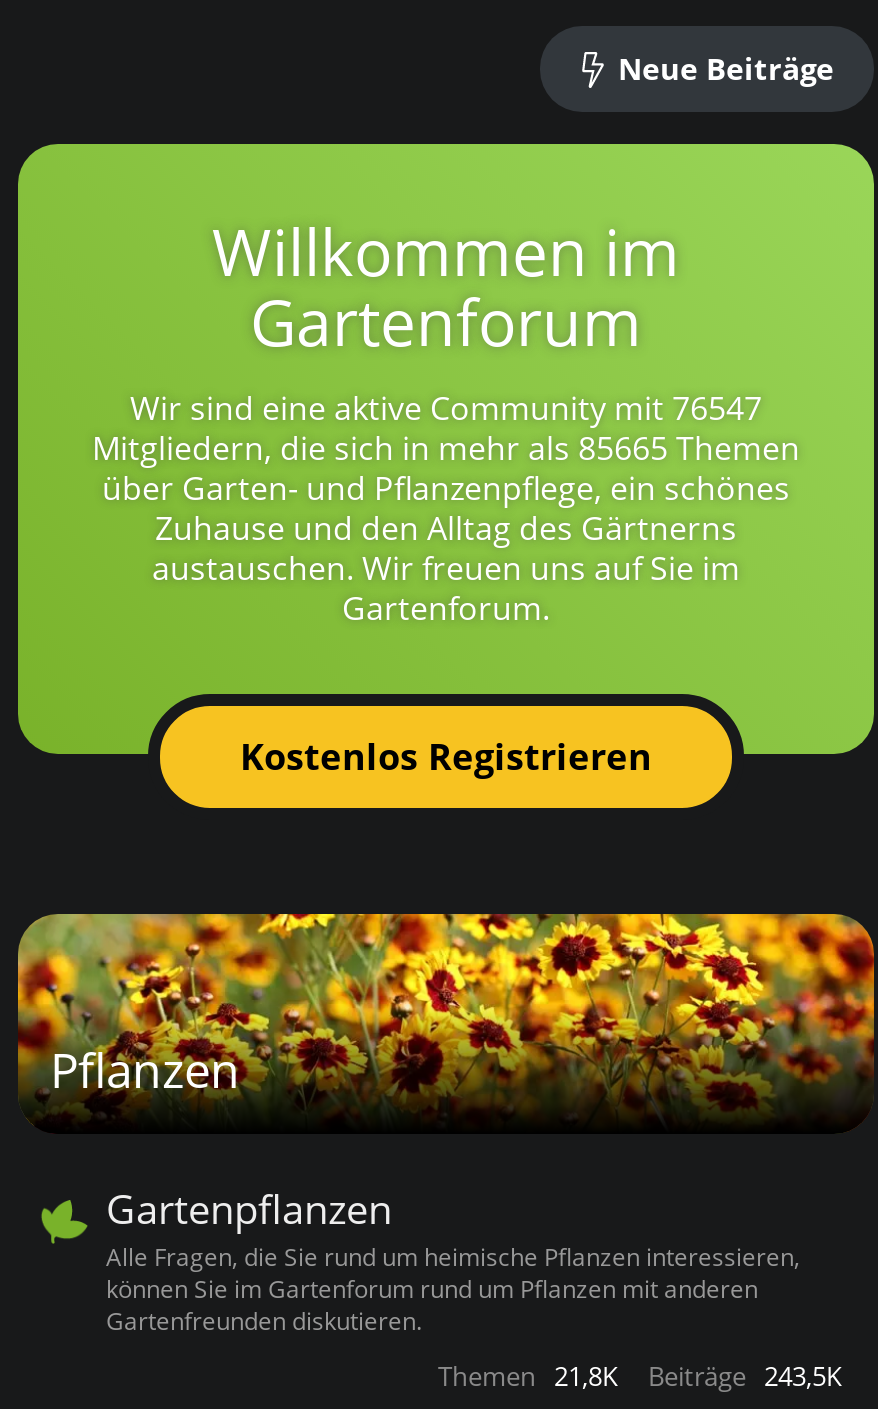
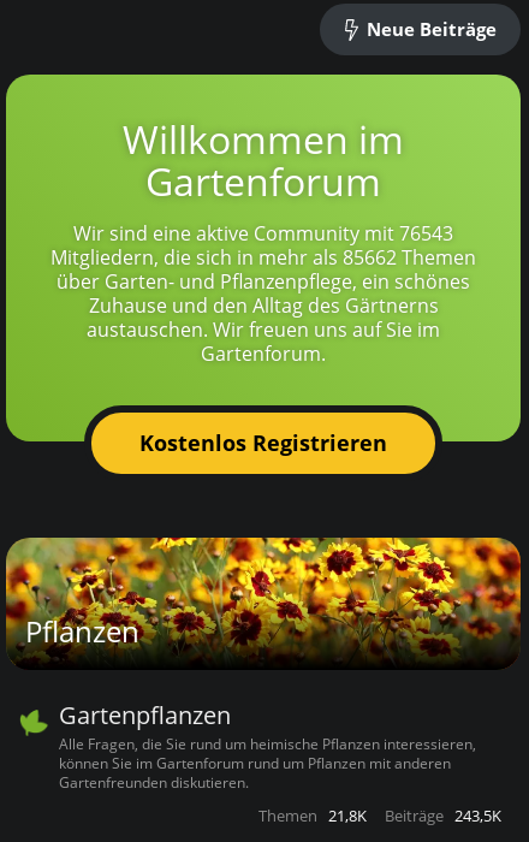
[130,386,762,430] Wir sind eine aktive Community mit 76547 -> [73,220,453,247] Wir sind eine aktive Community mit 76543
[92,426,800,470] Mitgliedern, die sich in mehr als 85665 Themen -> [50,244,476,271] Mitgliedern, die sich in mehr als 85662 Themen

